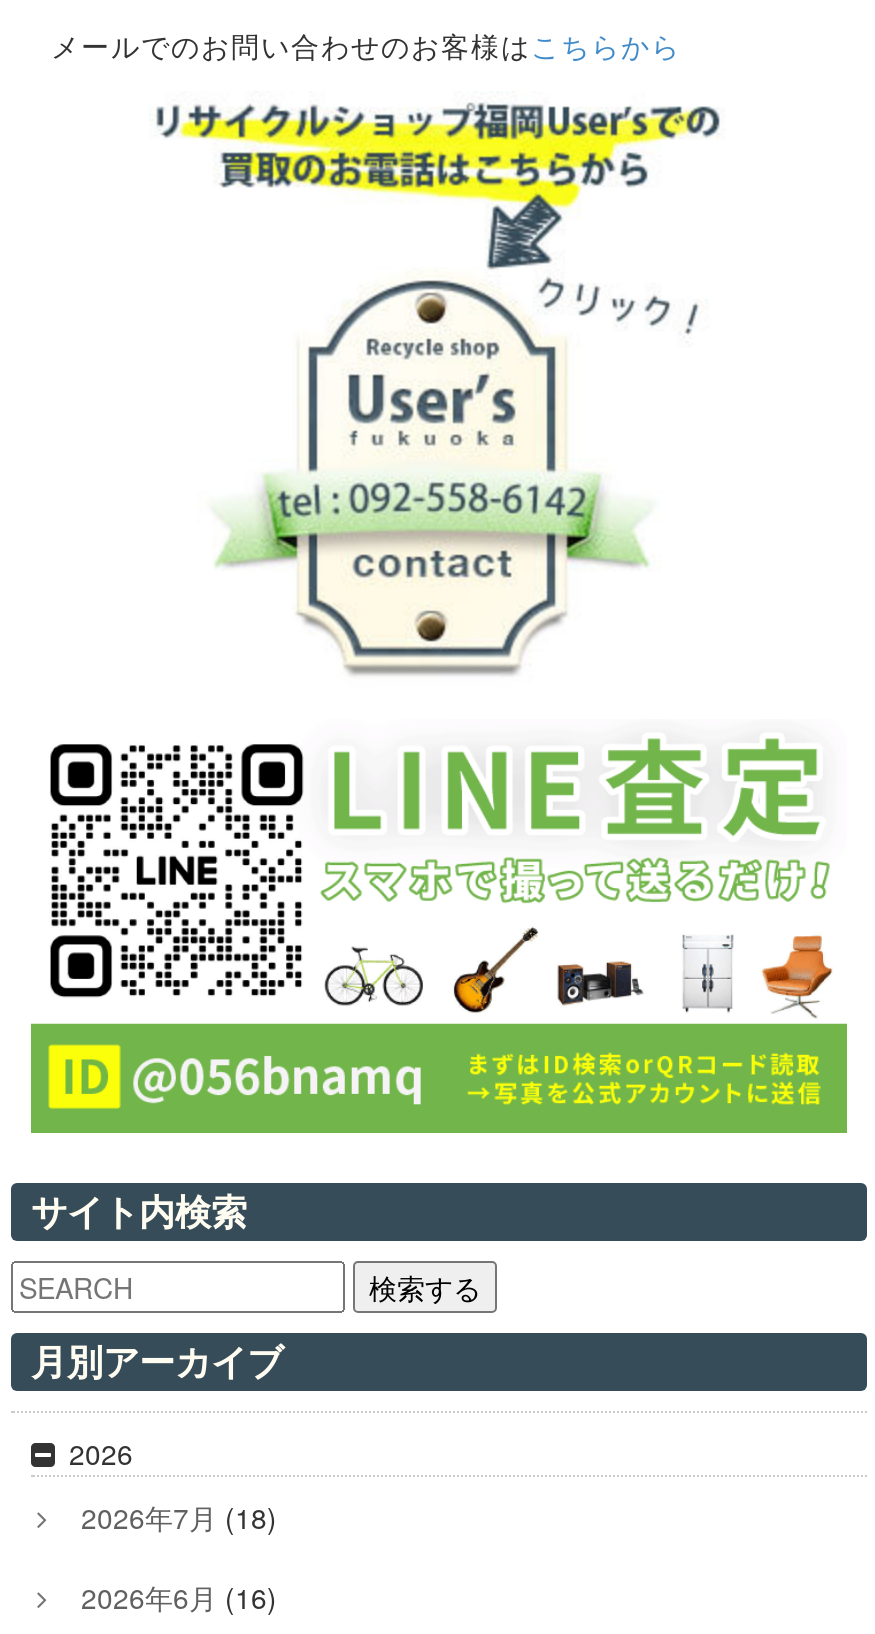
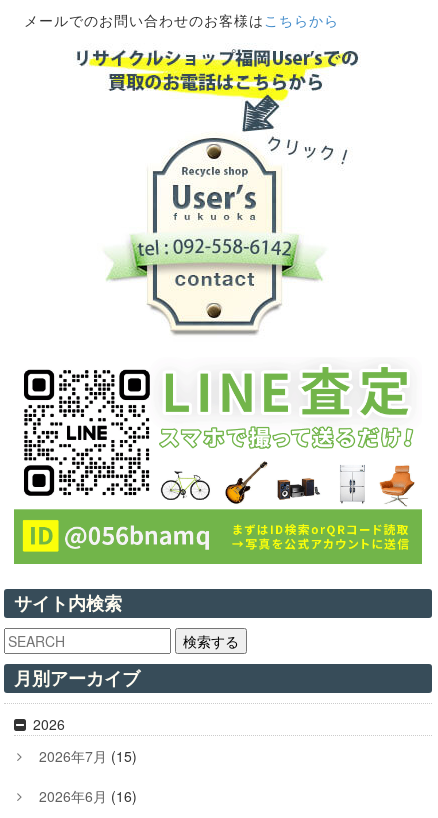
[81,1496,277,1536] 2026年7月(18) -> [39,746,137,766] 2026年7月(15)

